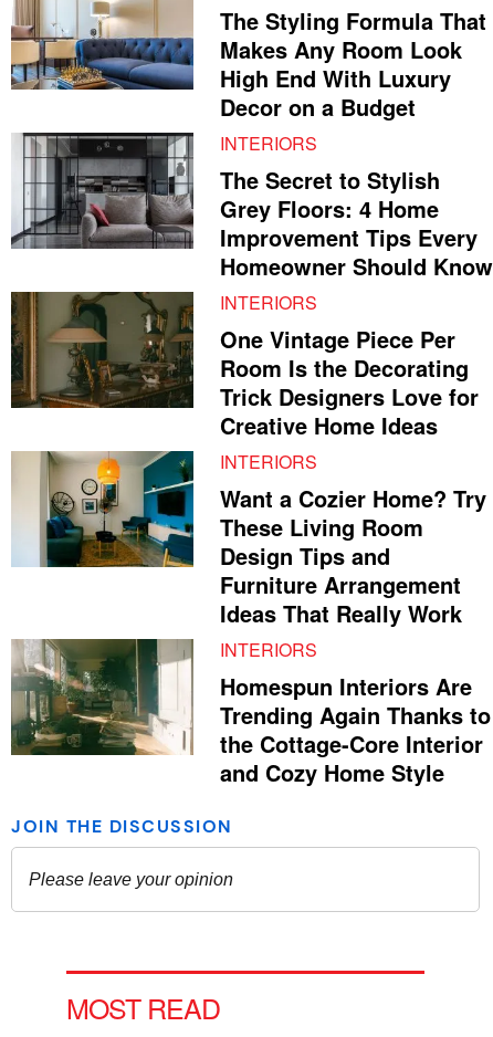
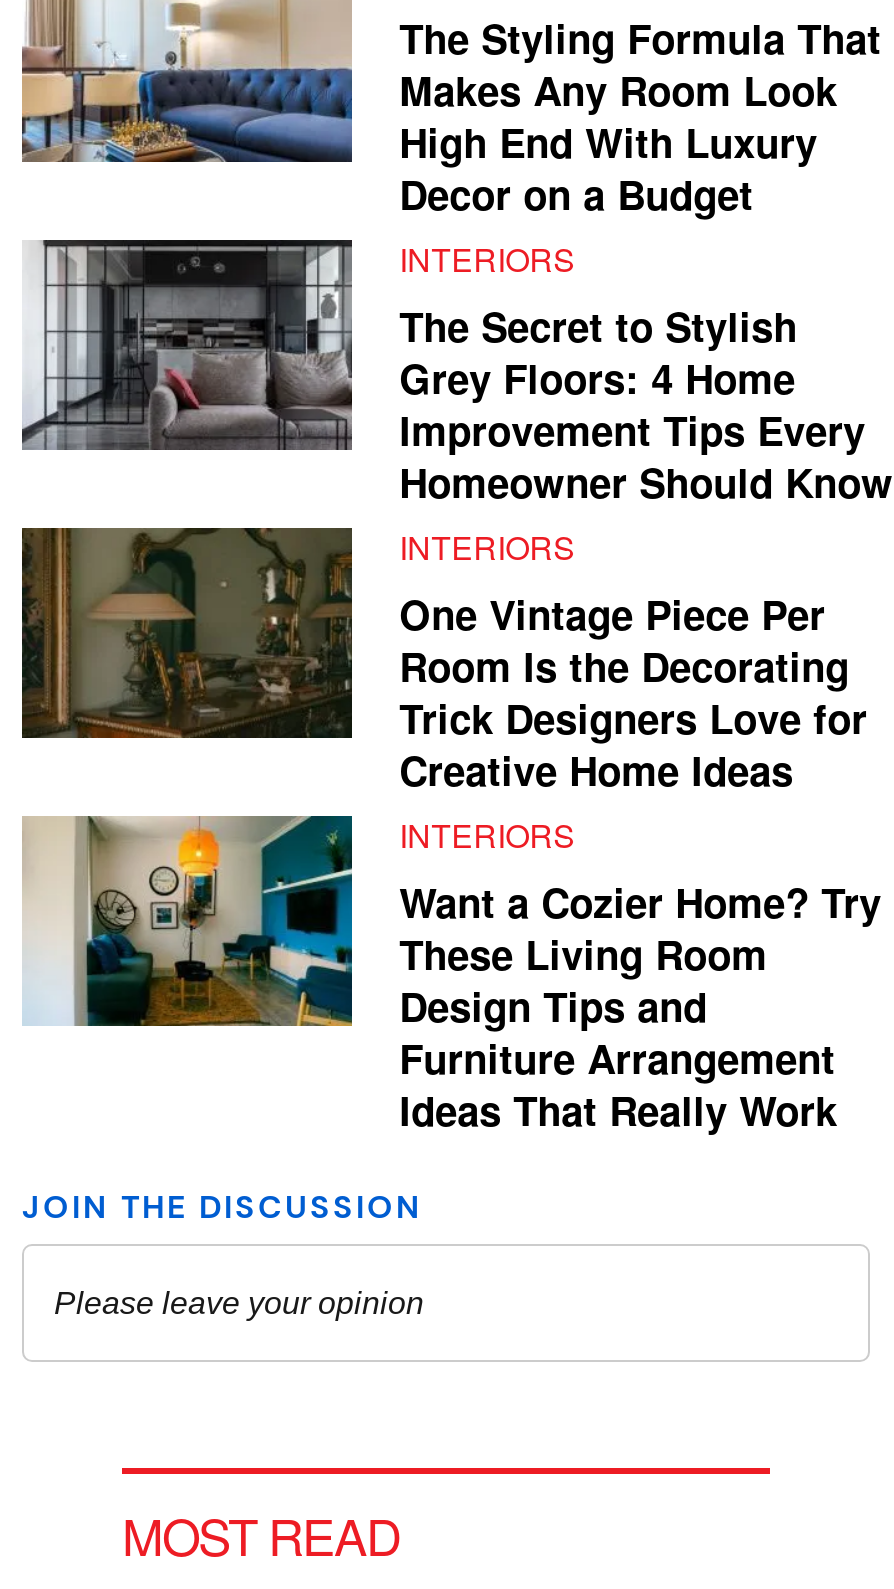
[10,637,490,788] [image] | INTERIORS | Homespun Interiors Are | Trending Again Thanks to | the Cottage-Core Interior | and Cozy Home Style -> none

